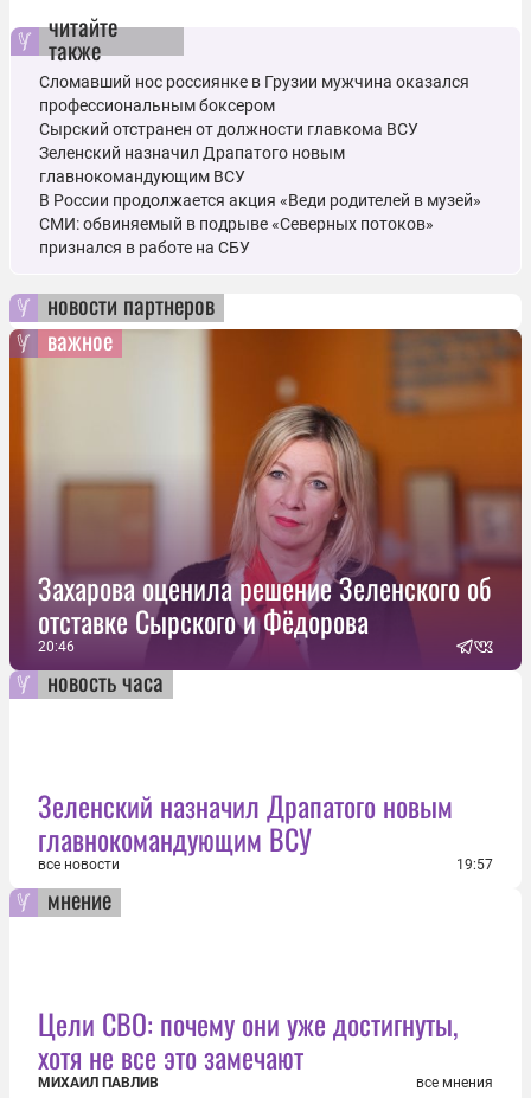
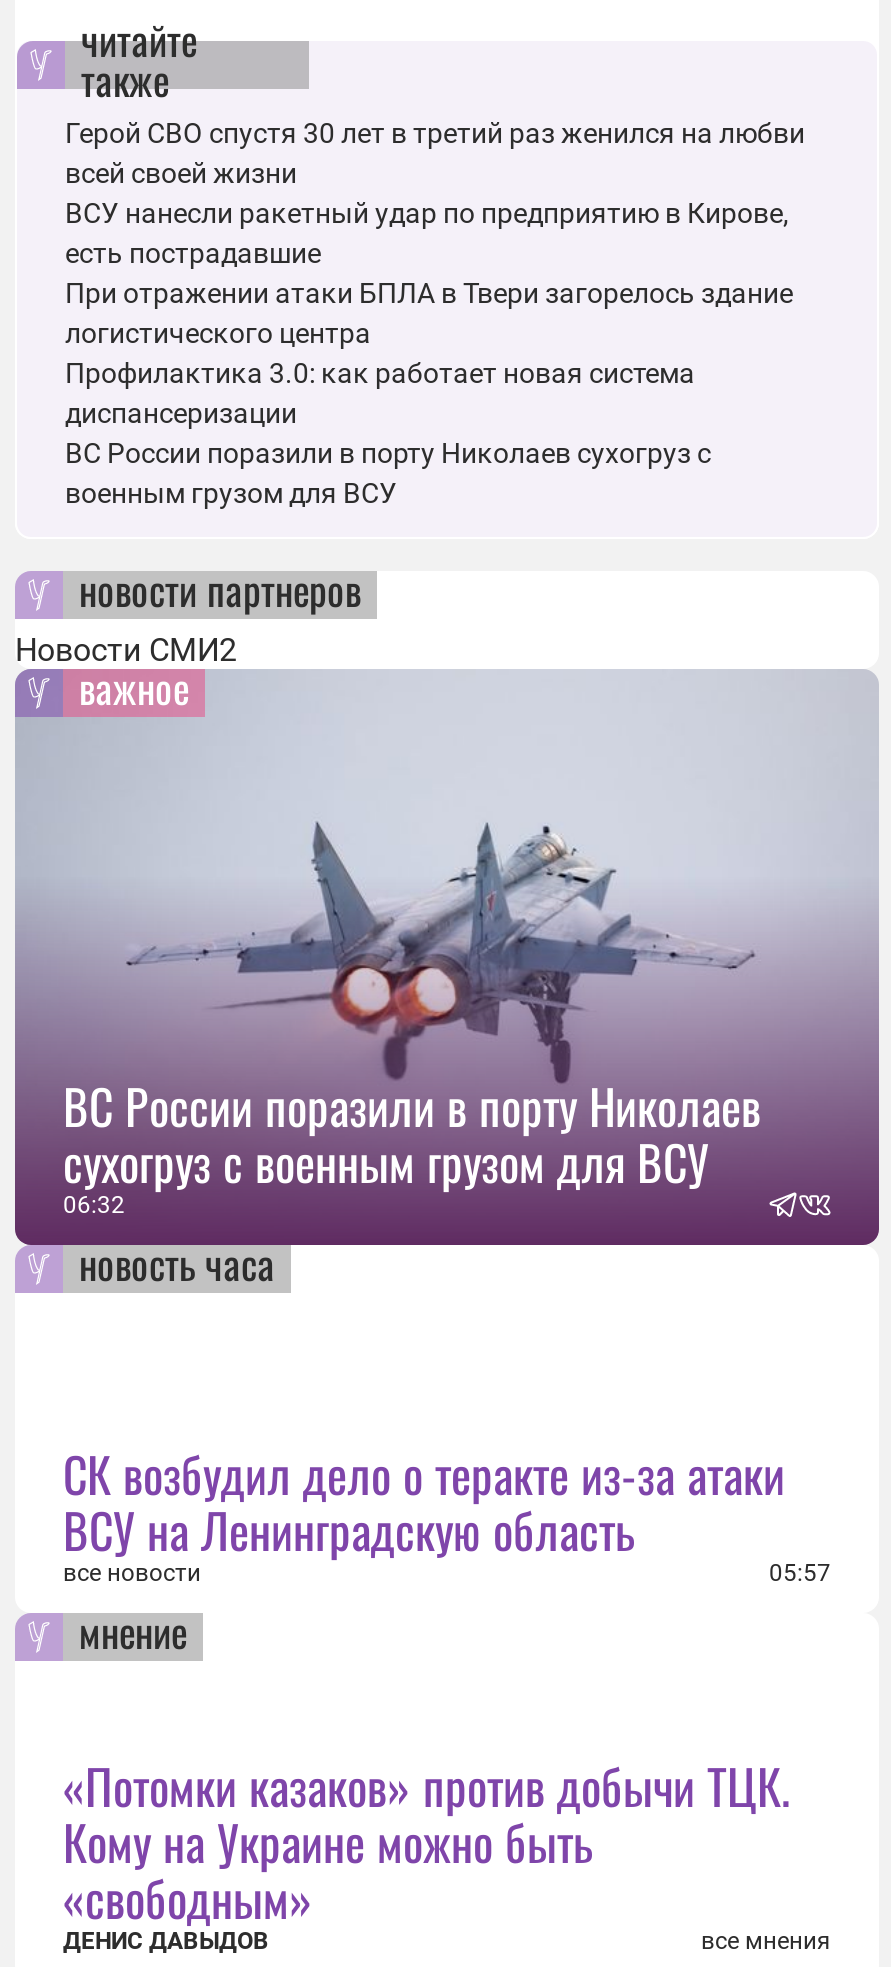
[39,72,481,257] Сломавший нос россиянке в Грузии мужчина оказался | профессиональным боксером | Сырский отстранен от должности главкома ВСУ | Зеленский назначил Драпатого новым | главнокомандующим ВСУ | В России продолжается акция «Веди родителей в музей» | СМИ: обвиняемый в подрыве «Северных потоков» | признался в работе на СБУ -> [65,117,805,509] Герой СВО спустя 30 лет в третий раз женился на любви | всей своей жизни | ВСУ нанесли ракетный удар по предприятию в Кирове, | есть пострадавшие | При отражении атаки БПЛА в Твери загорелось здание | логистического центра | Профилактика 3.0: как работает новая система | диспансеризации | ВС России поразили в порту Николаев сухогруз с | военным грузом для ВСУ
[8,328,523,655] [image] | Захарова оценила решение Зеленского об | отставке Сырского и Фёдорова | 20:46 -> [13,631,881,1219] [image] | ВС России поразили в порту Николаев | сухогруз с военным грузом для ВСУ | 06:32
none -> [15,631,237,669] Новости СМИ2
[38,784,453,860] Зеленский назначил Драпатого новым | главнокомандующим ВСУ -> [63,1437,785,1565] СК возбудил дело о теракте из-за атаки | ВСУ на Ленинградскую область
[456,856,493,873] 19:57 -> [769,1559,831,1587] 05:57
[38,1002,458,1091] Цели СВО: почему они уже достигнуты, | хотя не все это замечают | МИХАИЛ ПАВЛИВ -> [63,1749,791,1955] «Потомки казаков» против добычи ТЦК. | Кому на Украине можно быть | «свободным» | ДЕНИС ДАВЫДОВ

